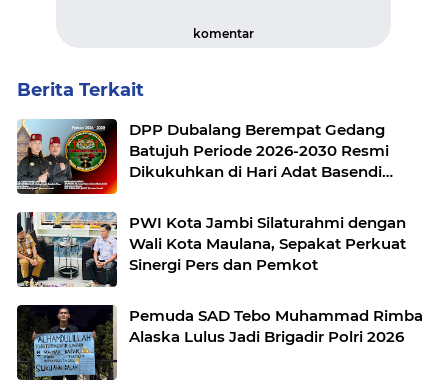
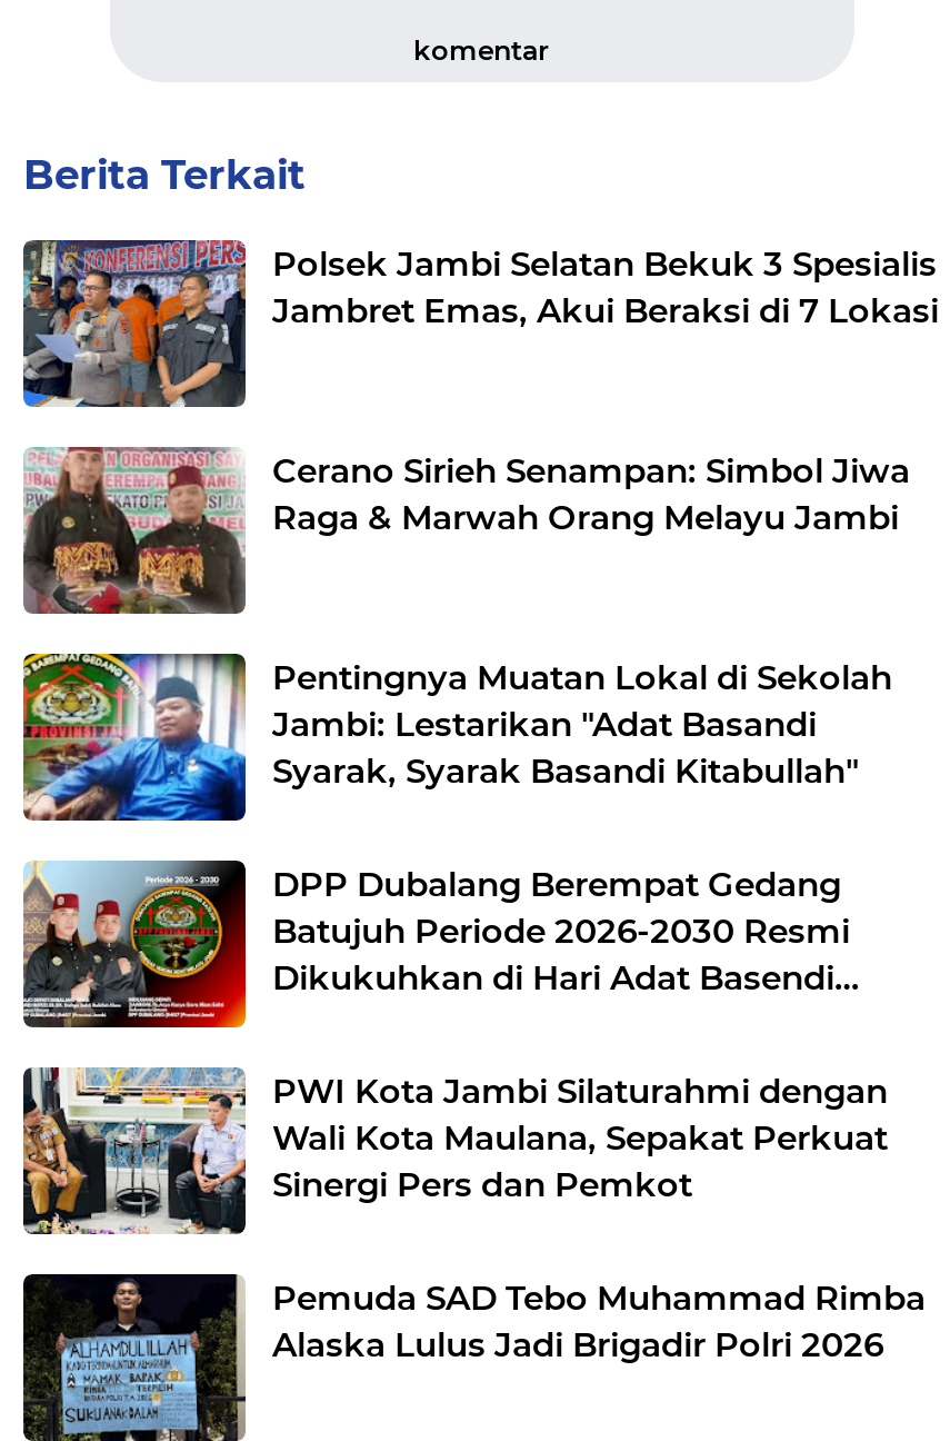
none -> [21,238,939,409] [image] | Polsek Jambi Selatan Bekuk 3 Spesialis | Jambret Emas, Akui Beraksi di 7 Lokasi
none -> [21,652,892,823] [image] | Pentingnya Muatan Lokal di Sekolah | Jambi: Lestarikan "Adat Basandi | Syarak, Syarak Basandi Kitabullah"
none -> [23,445,910,616] [image] | Cerano Sirieh Senampan: Simbol Jiwa | Raga & Marwah Orang Melayu Jambi

